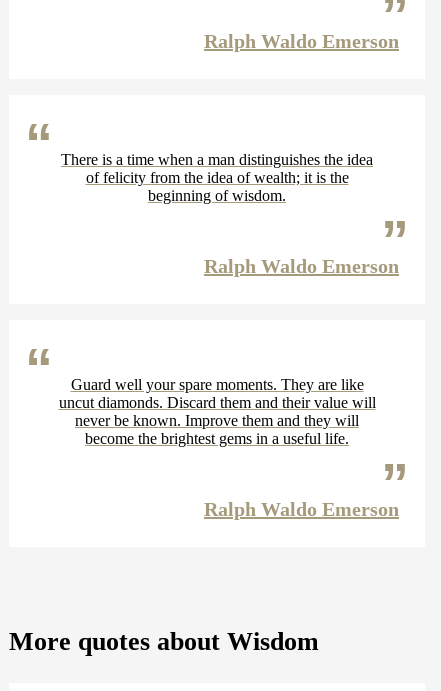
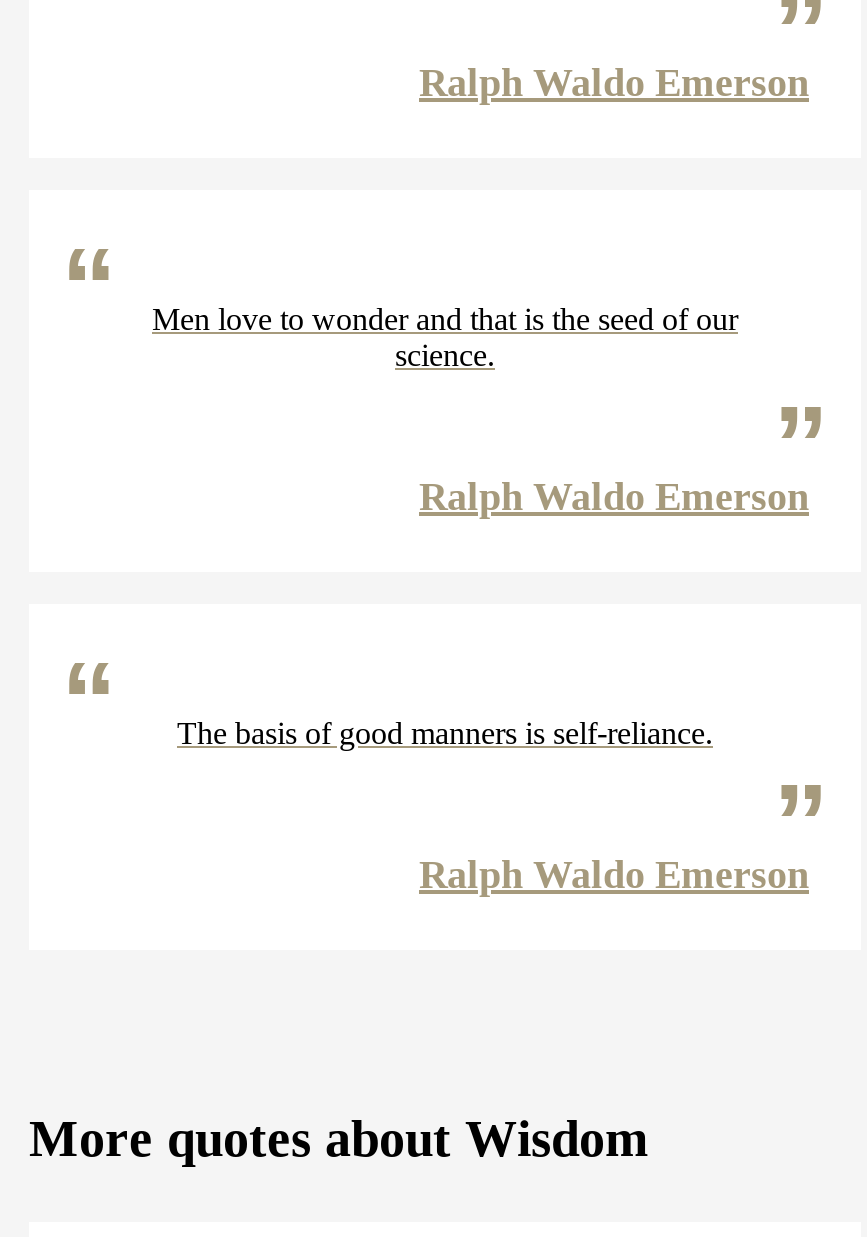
[61,151,373,204] There is a time when a man distinguishes the idea | of felicity from the idea of wealth; it is the | beginning of wisdom. -> [152,302,738,372] Men love to wonder and that is the seed of our | science.
[58,376,375,447] Guard well your spare moments. They are like | uncut diamonds. Discard them and their value will | never be known. Improve them and they will | become the brightest gems in a useful life. -> [177,716,713,750] The basis of good manners is self-reliance.

